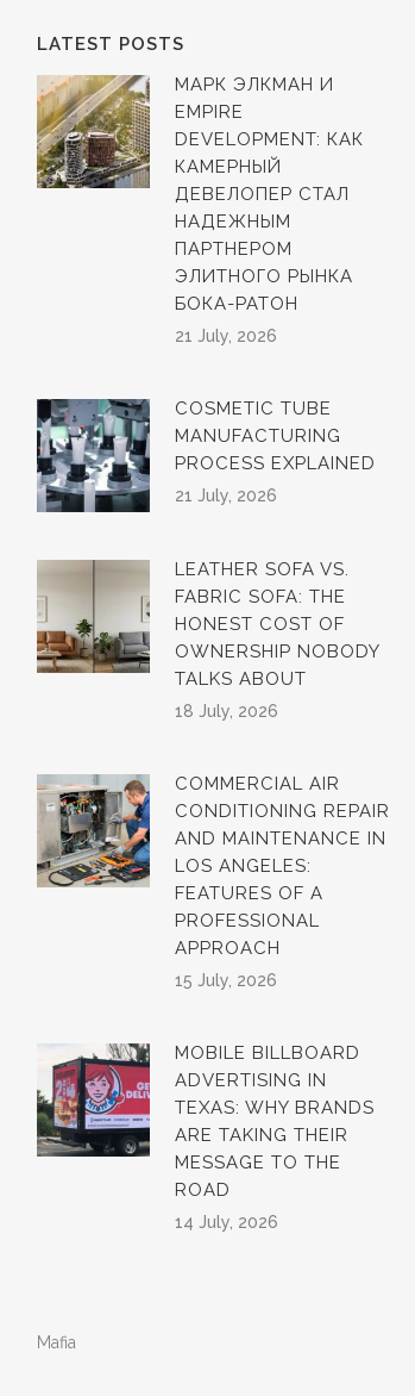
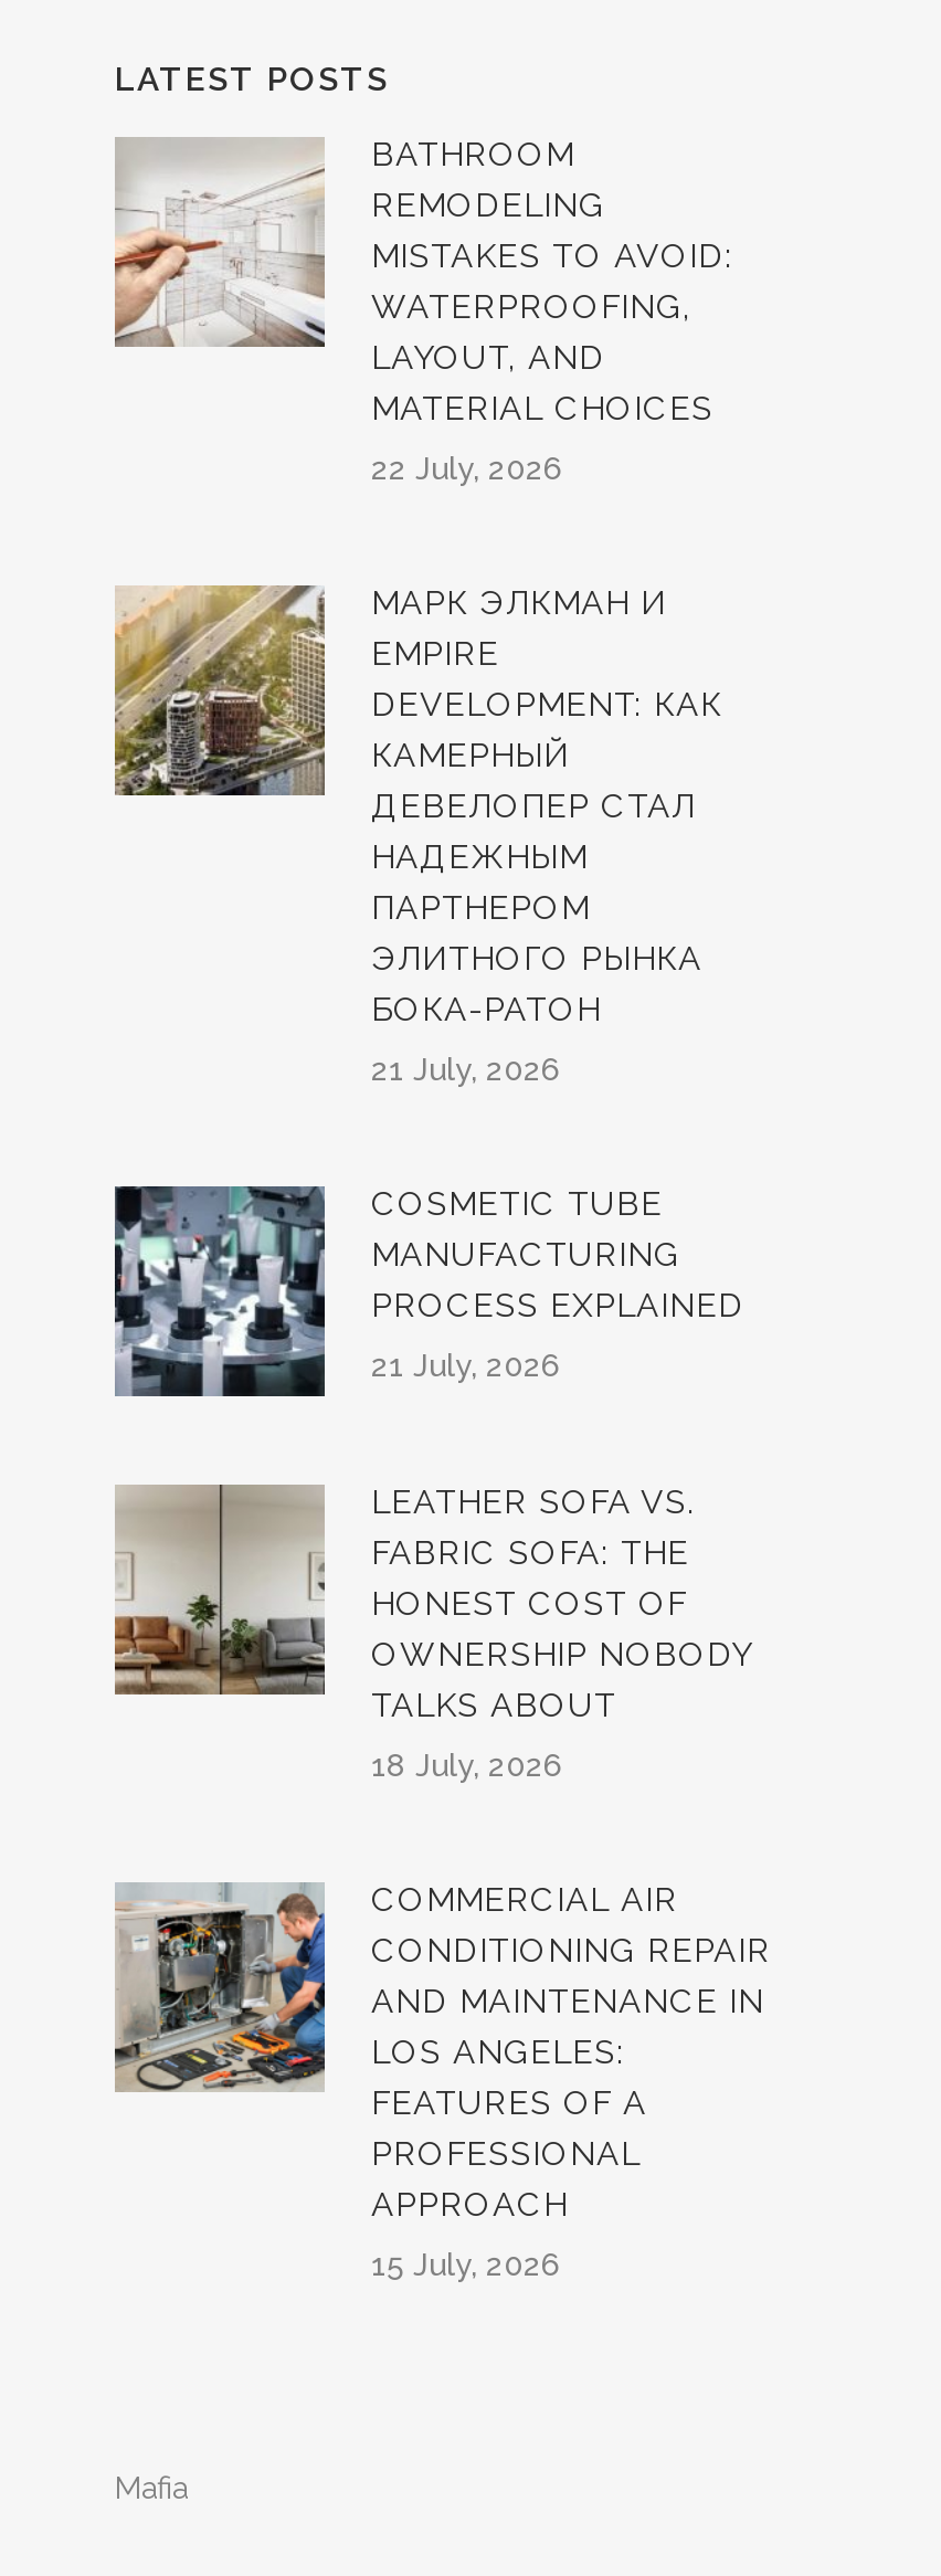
none -> [115,136,733,487] [image] | BATHROOM | REMODELING | MISTAKES TO AVOID: | WATERPROOFING, | LAYOUT, AND | MATERIAL CHOICES | 22 July, 2026
moved [34,74,390,990] -> [110,583,771,2283]: [image] | МАРК ЭЛКМАН И | EMPIRE | ... | APPROACH | 15 July, 2026
[36,1042,375,1232] [image] | MOBILE BILLBOARD | ADVERTISING IN | TEXAS: WHY BRANDS | ARE TAKING THEIR | MESSAGE TO THE | ROAD | 14 July, 2026 -> none

